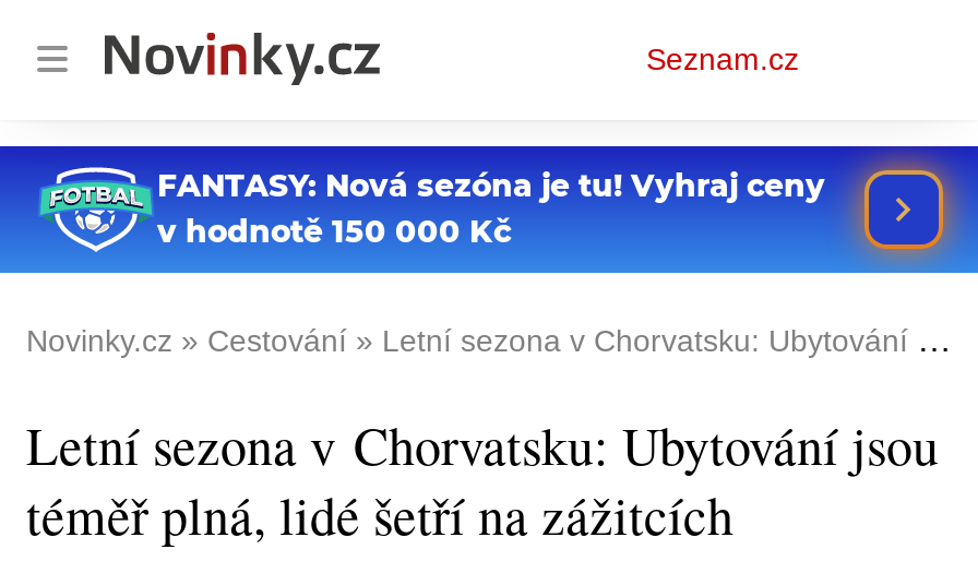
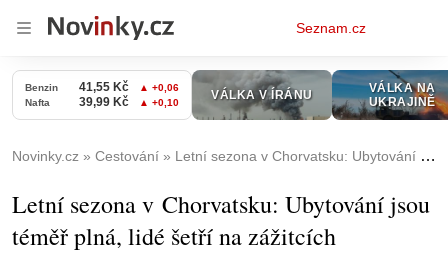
[7,144,971,275] [image] -> [3,68,445,125] [image]

